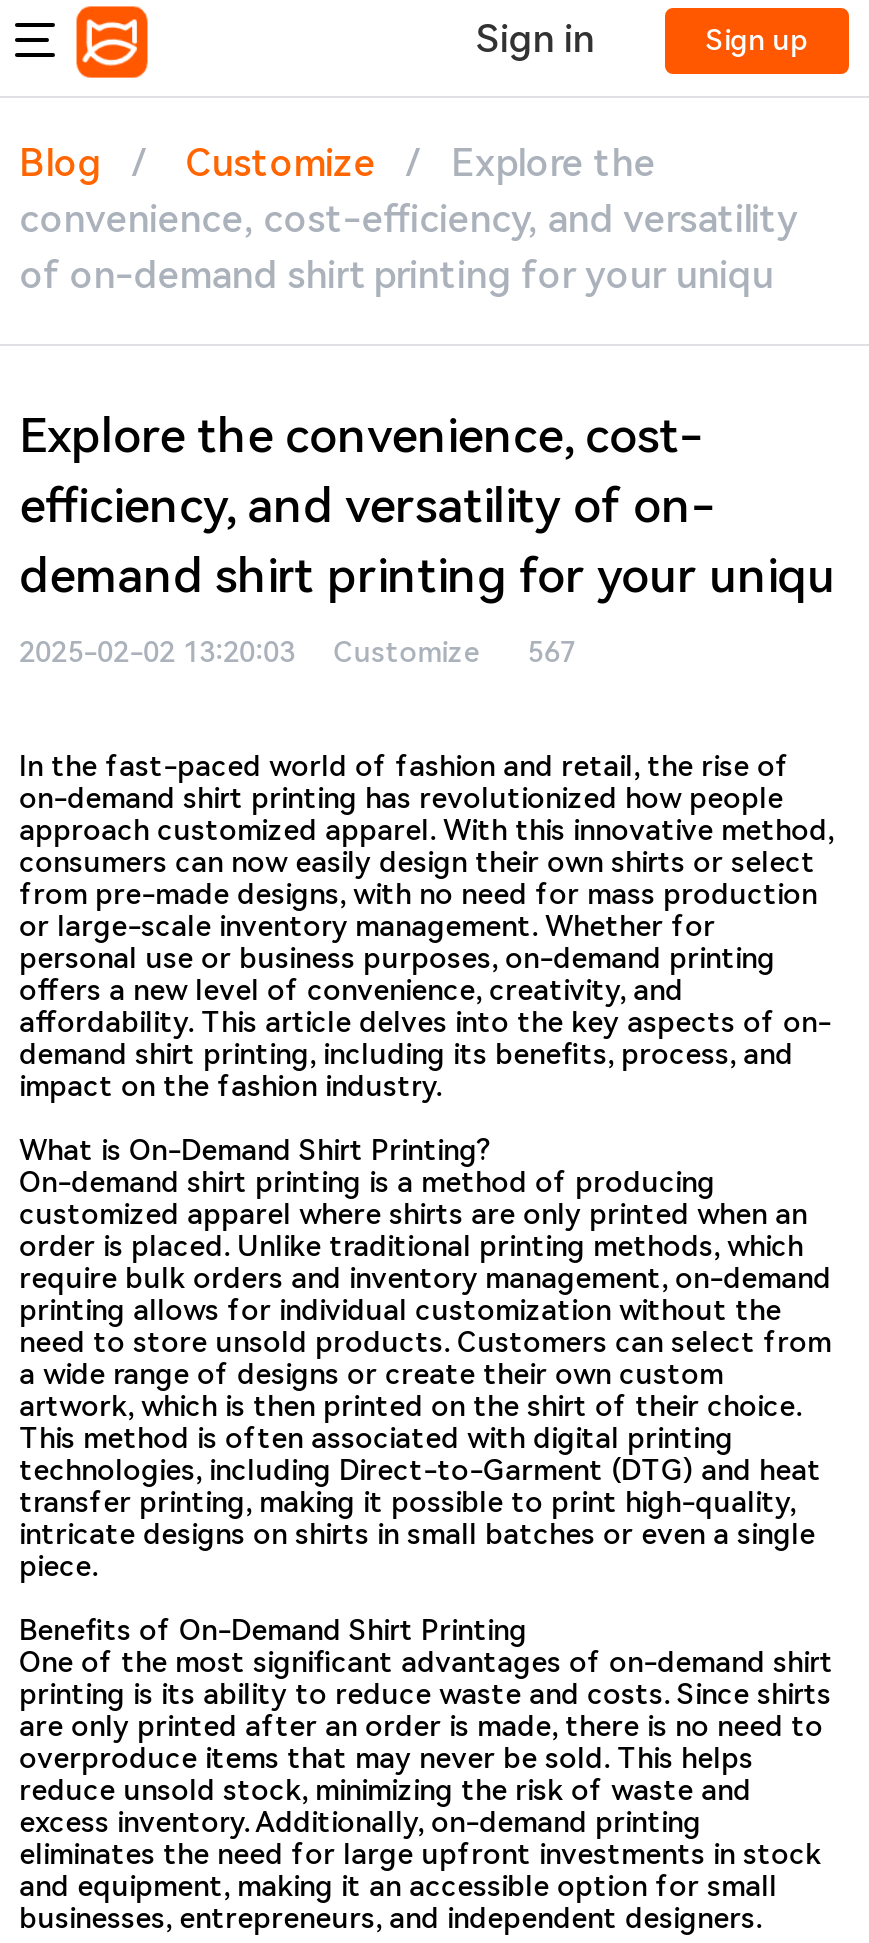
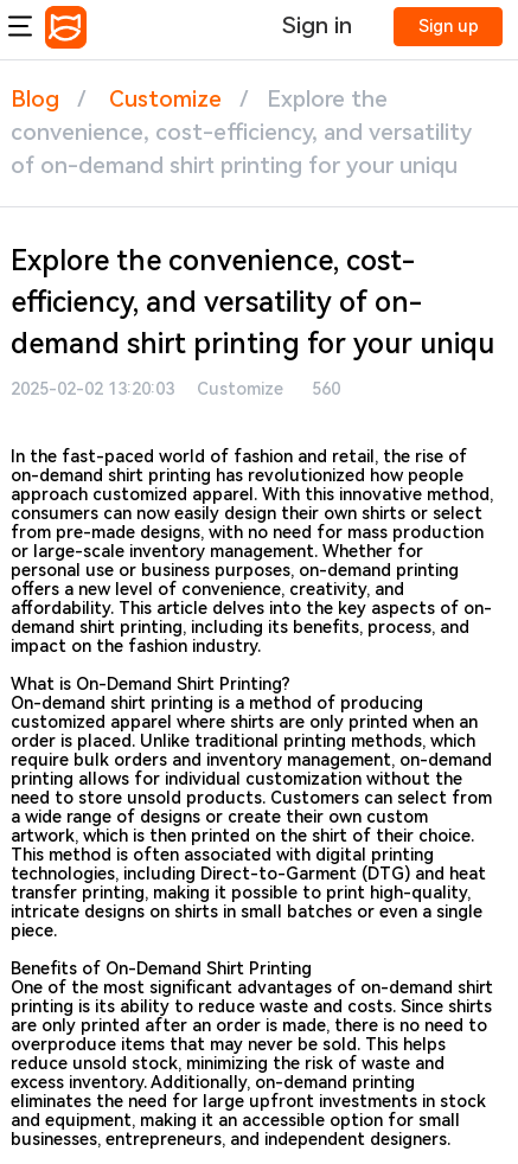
[19,636,575,668] 2025-02-02 13:20:03 Customize 567 -> [11,379,340,398] 2025-02-02 13:20:03 Customize 560

